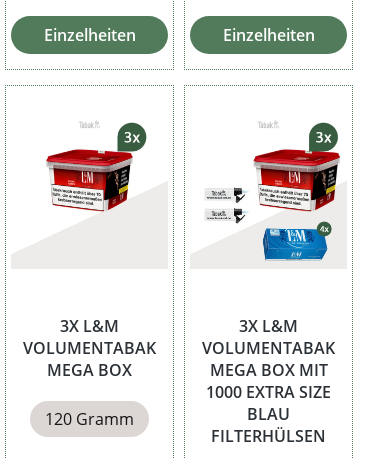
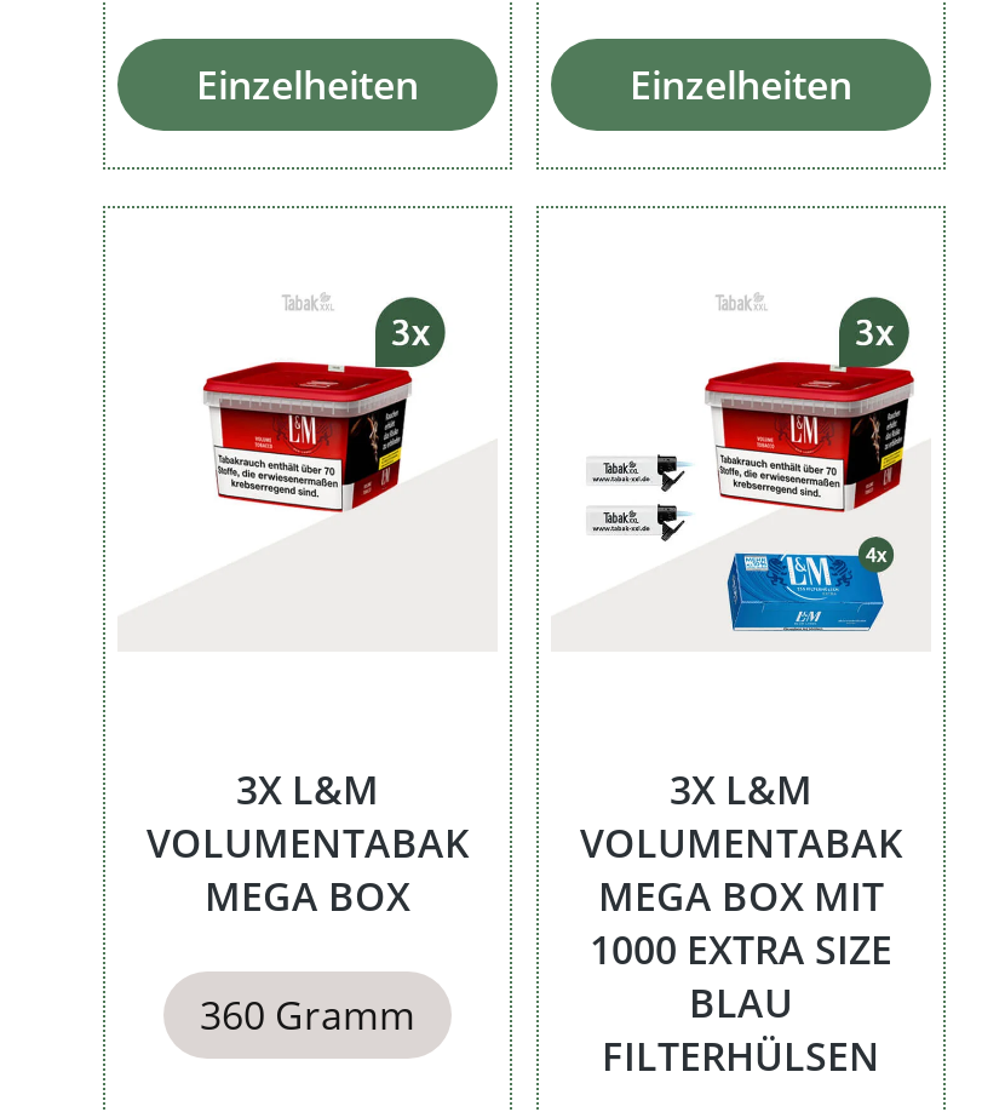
[45,408,134,430] 120 Gramm -> [200,989,415,1042] 360 Gramm

